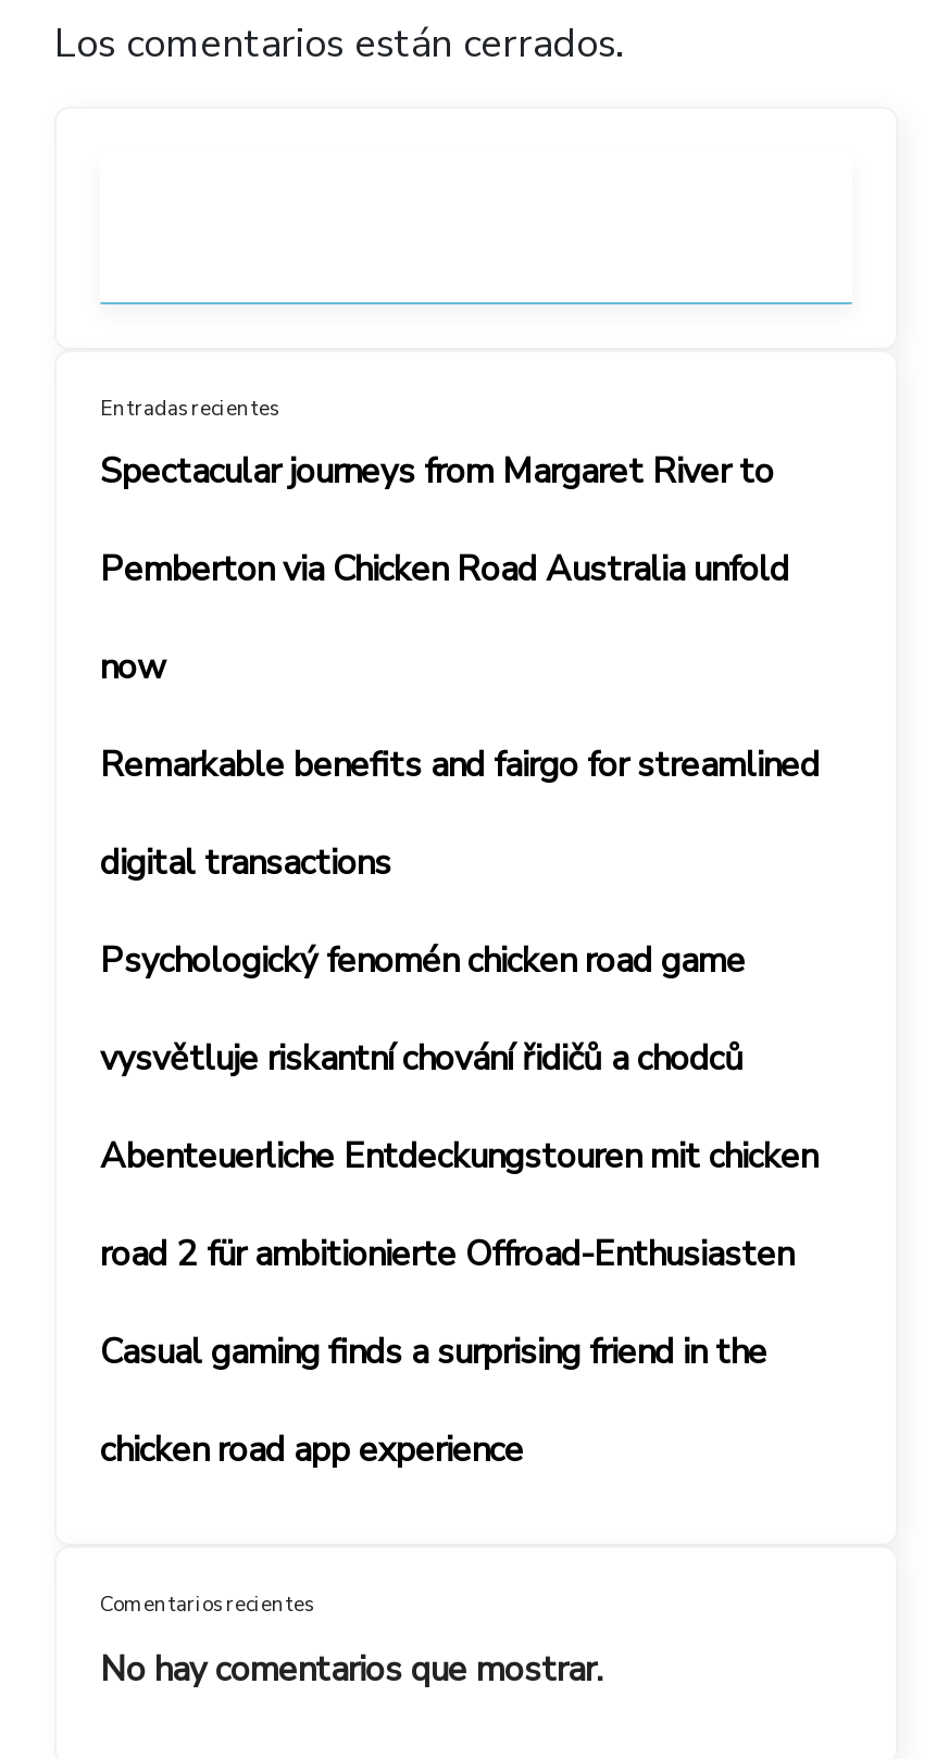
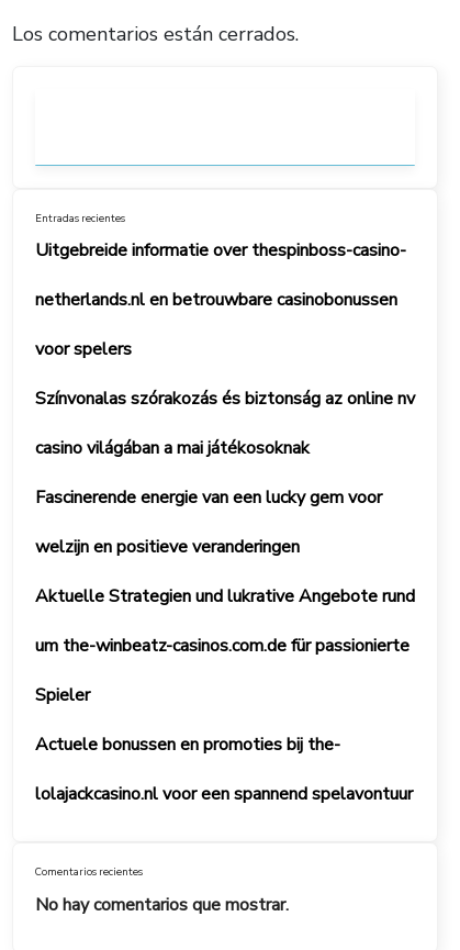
[100,449,820,1475] Spectacular journeys from Margaret River to | Pemberton via Chicken Road Australia unfold | now | Remarkable benefits and fairgo for streamlined | digital transactions | Psychologický fenomén chicken road game | vysvětluje riskantní chování řidičů a chodců | Abenteuerliche Entdeckungstouren mit chicken | road 2 für ambitionierte Offroad-Enthusiasten | Casual gaming finds a surprising friend in the | chicken road app experience -> [35,239,415,807] Uitgebreide informatie over thespinboss-casino- | netherlands.nl en betrouwbare casinobonussen | voor spelers | Színvonalas szórakozás és biztonság az online nv | casino világában a mai játékosoknak | Fascinerende energie van een lucky gem voor | welzijn en positieve veranderingen | Aktuelle Strategien und lukrative Angebote rund | um the-winbeatz-casinos.com.de für passionierte | Spieler | Actuele bonussen en promoties bij the- | lolajackcasino.nl voor een spannend spelavontuur

